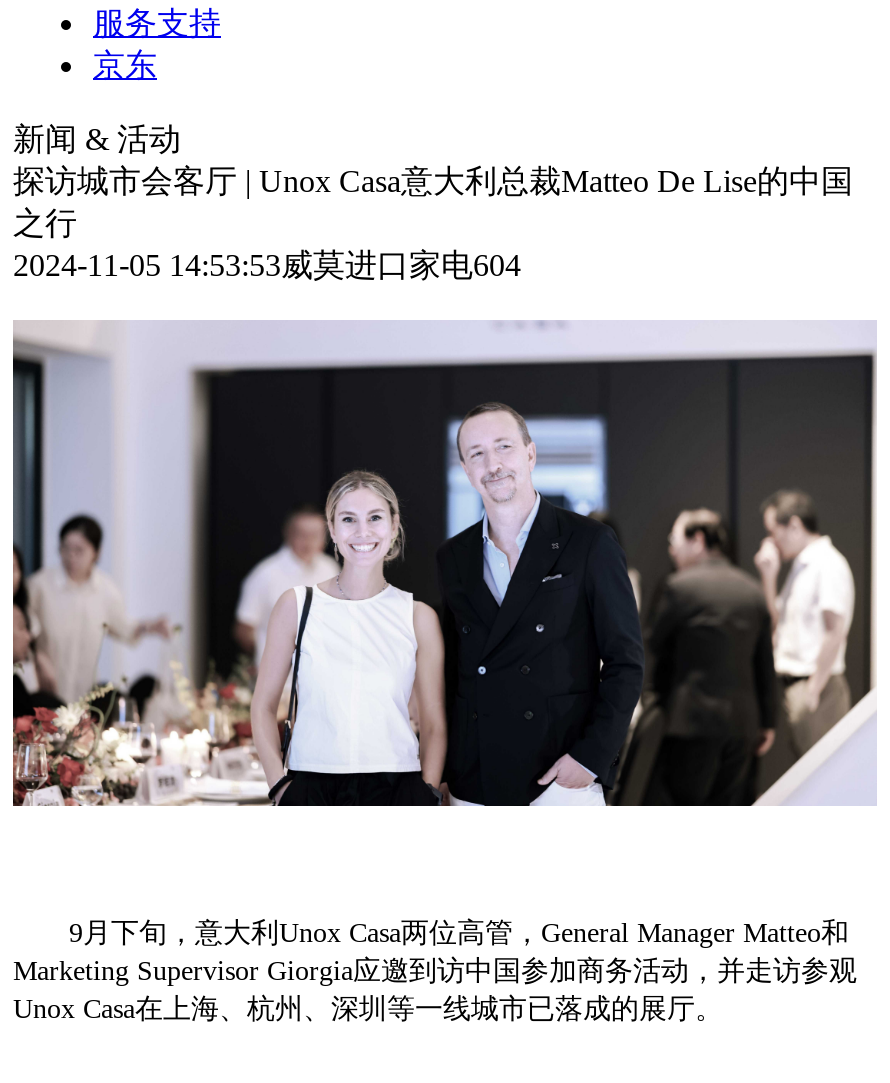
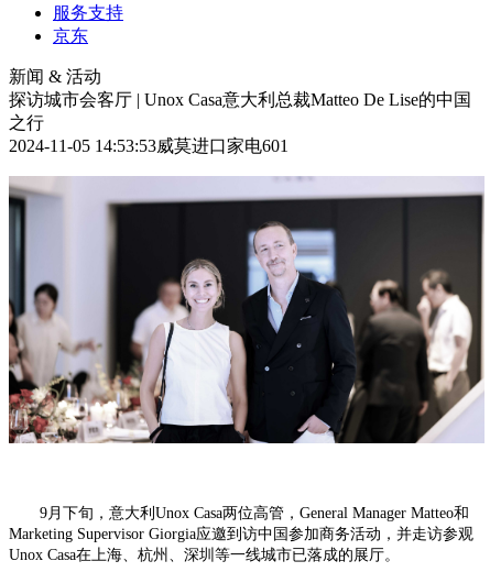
[13,248,521,282] 2024-11-05 14:53:53威莫进口家电604 -> [9,136,288,155] 2024-11-05 14:53:53威莫进口家电601

